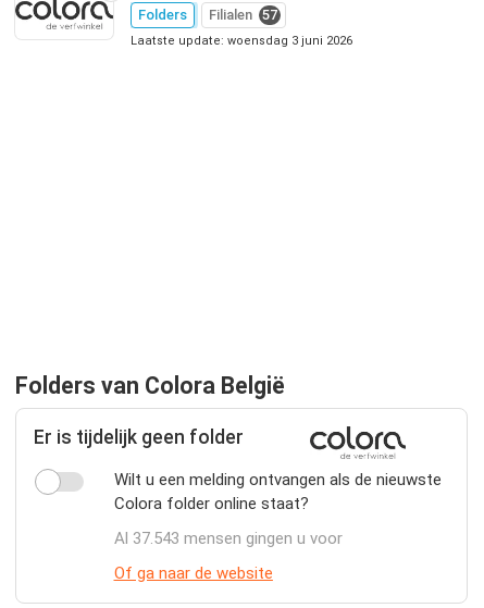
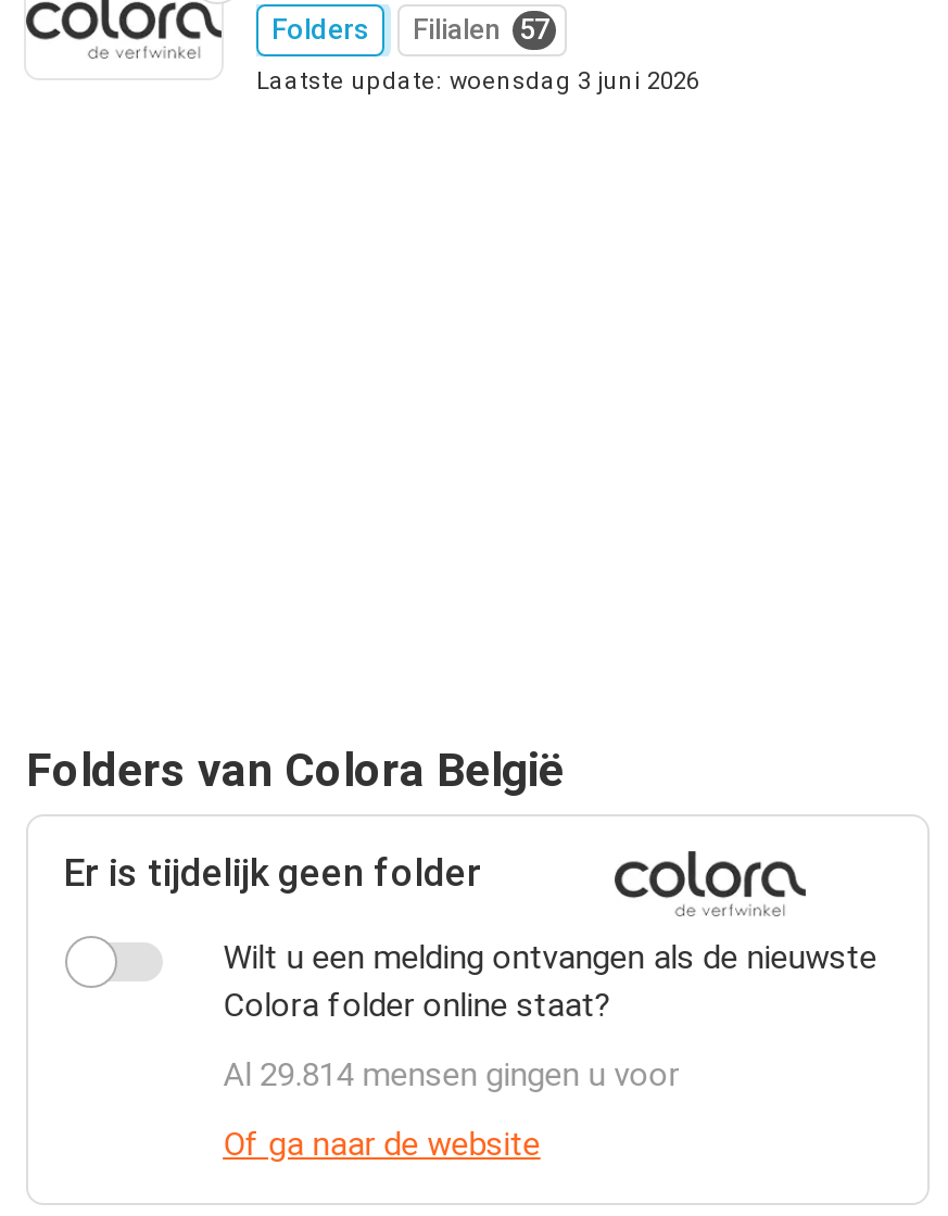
[114,529,342,548] Al 37.543 mensen gingen u voor -> [223,1055,679,1094] Al 29.814 mensen gingen u voor

